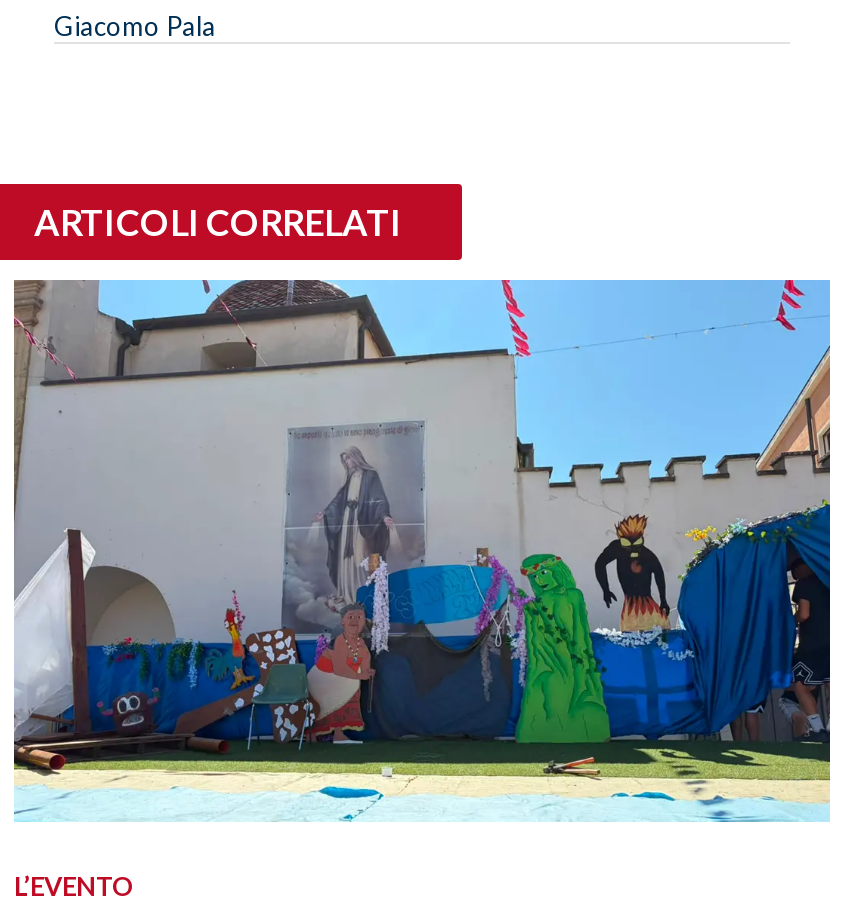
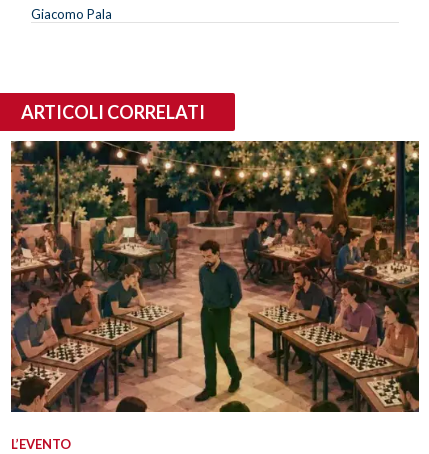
[14,278,832,824] [image] -> [10,140,420,413] [image]

